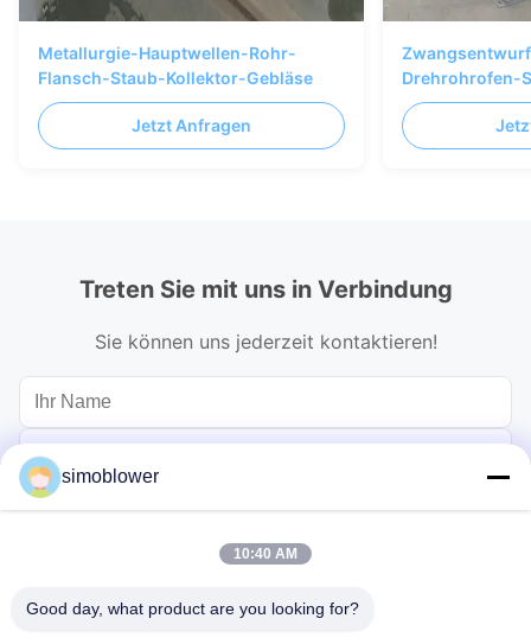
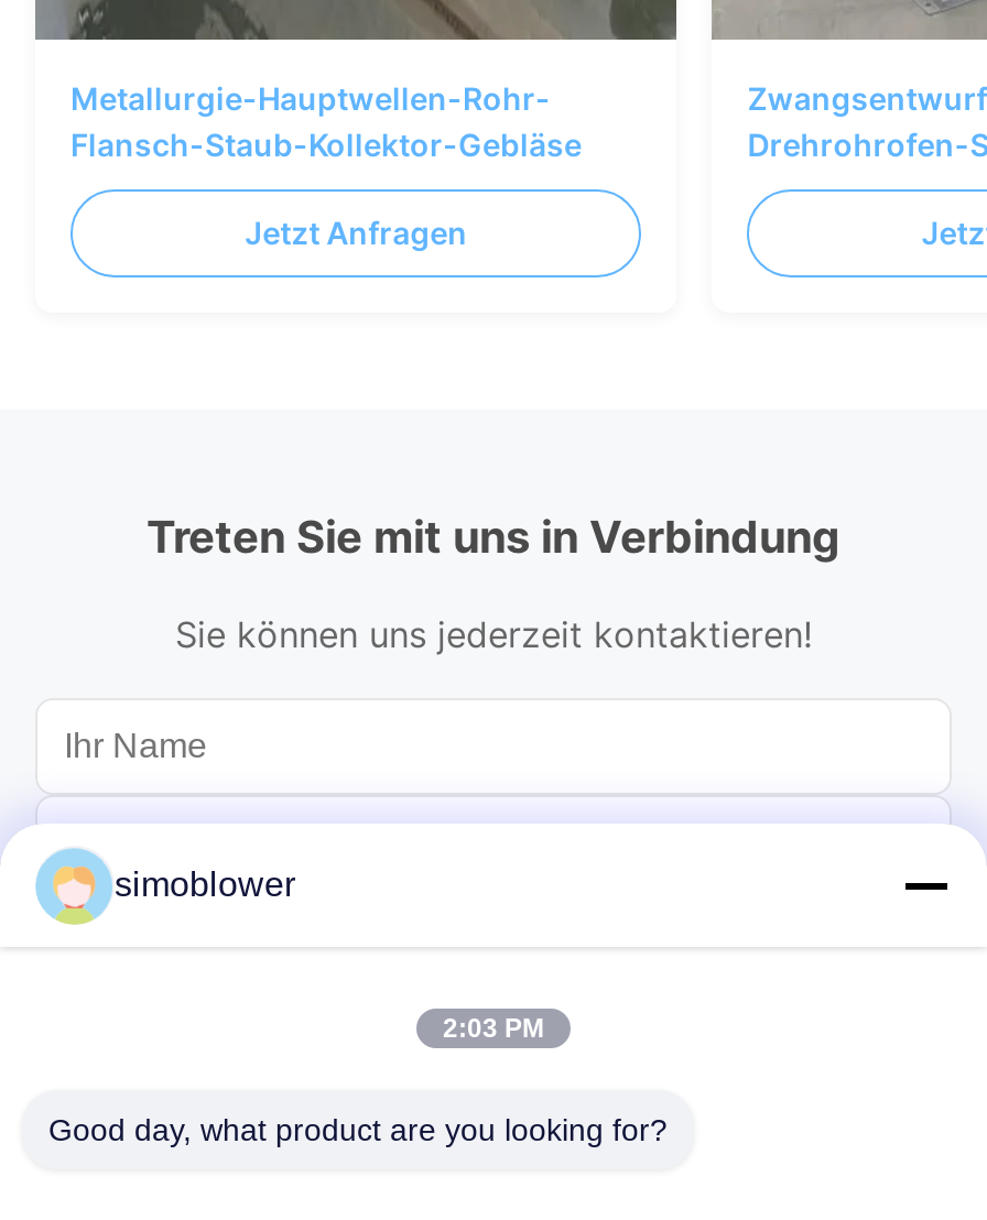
[233,546,298,562] 10:40 AM -> [443,1013,544,1044] 2:03 PM

